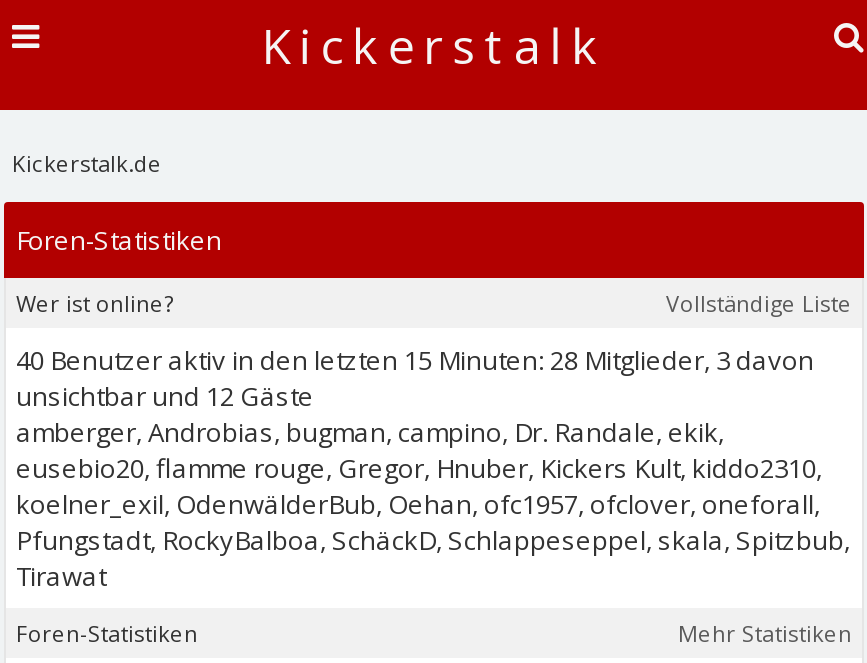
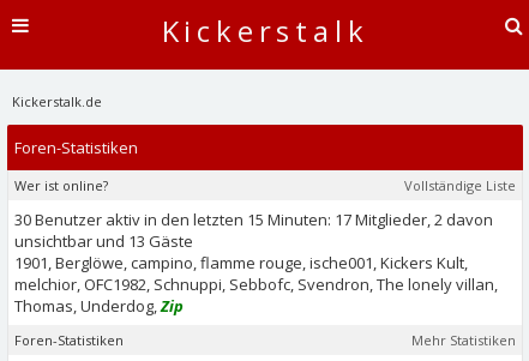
[16,342,850,594] 40 Benutzer aktiv in den letzten 15 Minuten: 28 Mitglieder, 3 davon | unsichtbar und 12 Gäste | amberger, Androbias, bugman, campino, Dr. Randale, ekik, | eusebio20, flamme rouge, Gregor, Hnuber, Kickers Kult, kiddo2310, | koelner_exil, OdenwälderBub, Oehan, ofc1957, ofclover, oneforall, | Pfungstadt, RockyBalboa, SchäckD, Schlappeseppel, skala, Spitzbub, | Tirawat -> [14,209,498,317] 30 Benutzer aktiv in den letzten 15 Minuten: 17 Mitglieder, 2 davon | unsichtbar und 13 Gäste | 1901, Berglöwe, campino, flamme rouge, ische001, Kickers Kult, | melchior, OFC1982, Schnuppi, Sebbofc, Svendron, The lonely villan, | Thomas, Underdog, Zip

